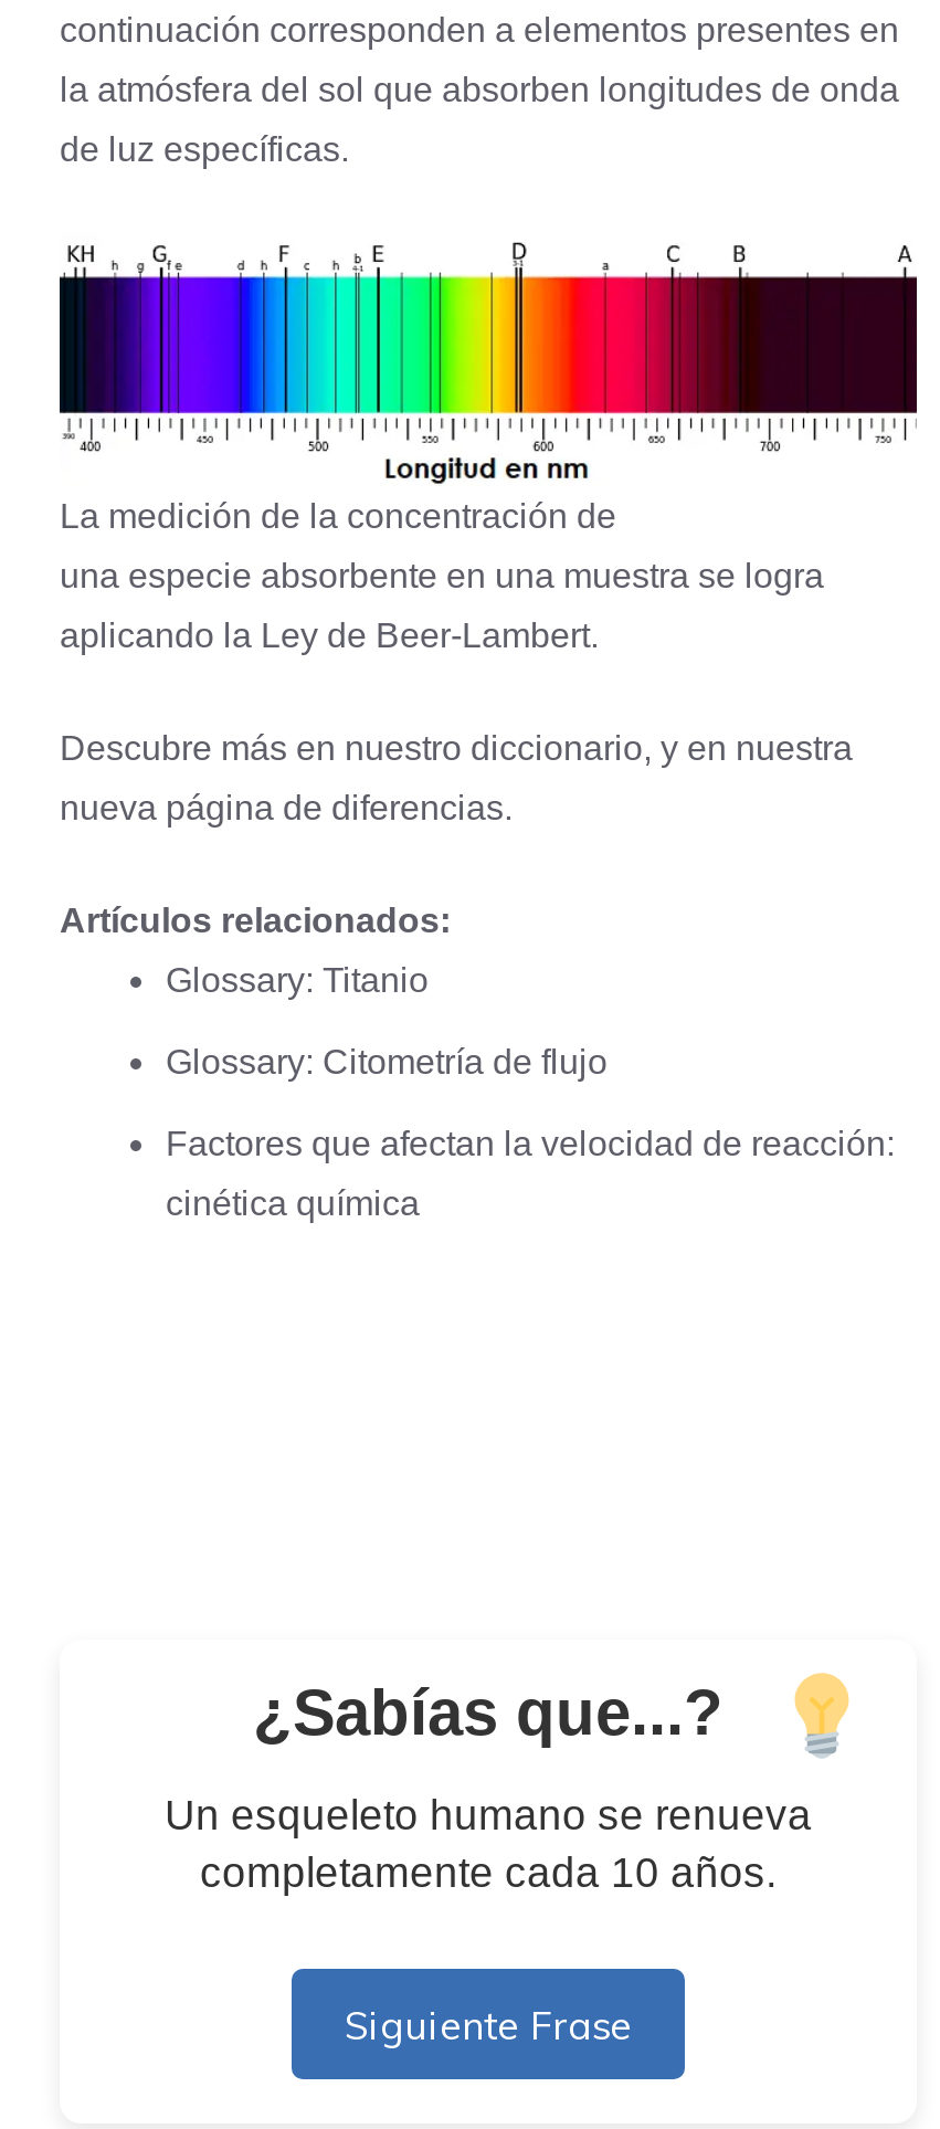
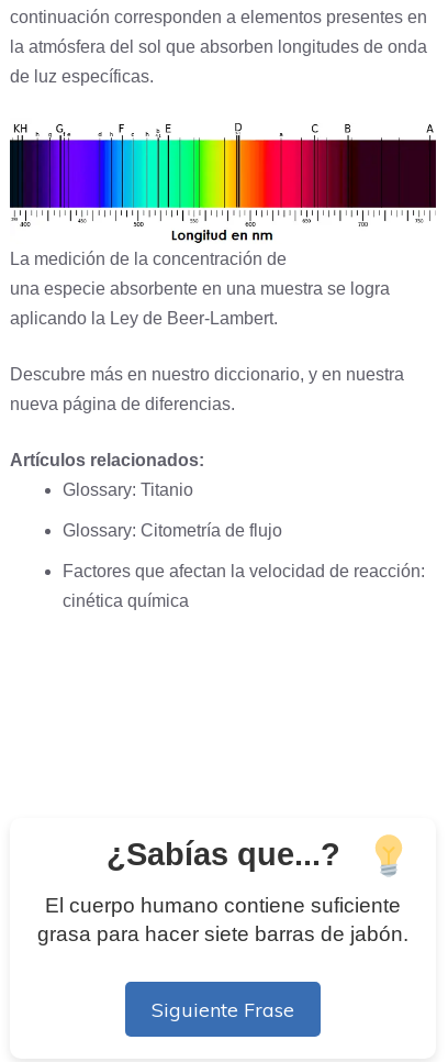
[165,1792,812,1896] Un esqueleto humano se renueva | completamente cada 10 años. -> [37,894,408,945] El cuerpo humano contiene suficiente | grasa para hacer siete barras de jabón.

